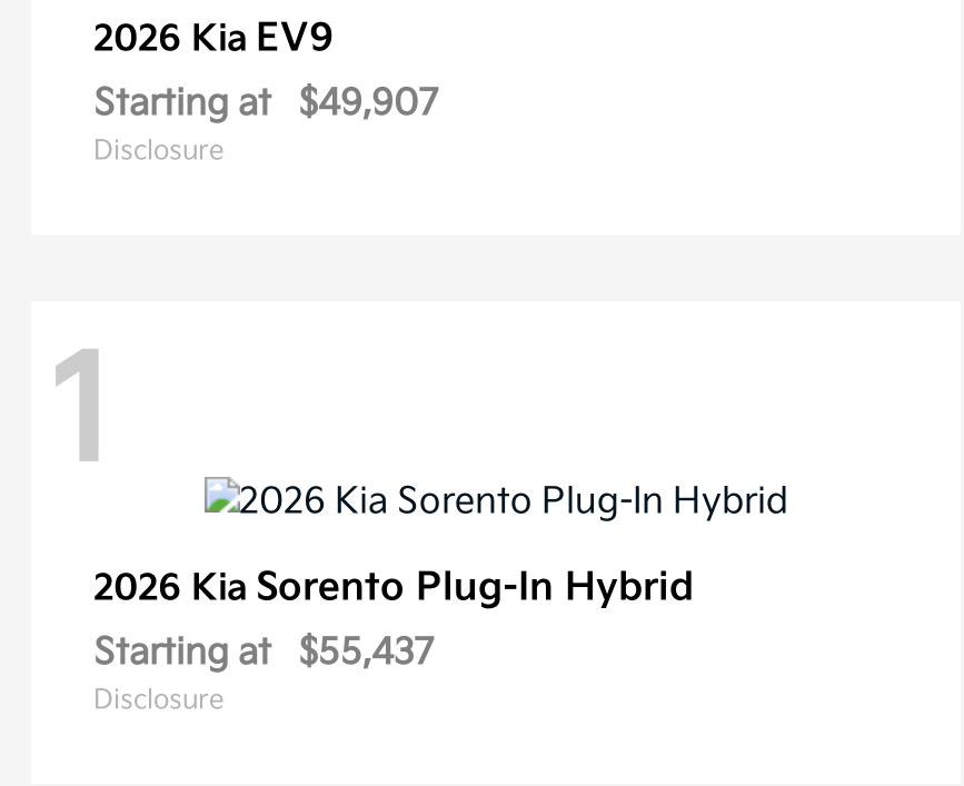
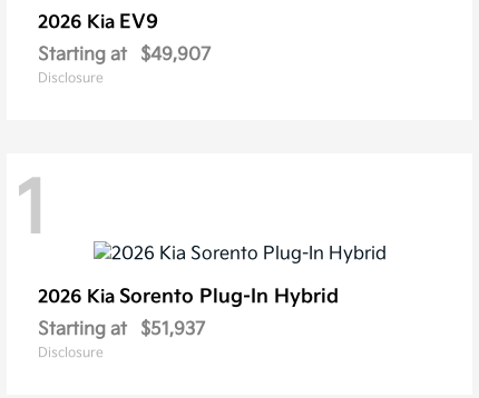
[93,633,434,675] Starting at $55,437 -> [38,319,205,341] Starting at $51,937

